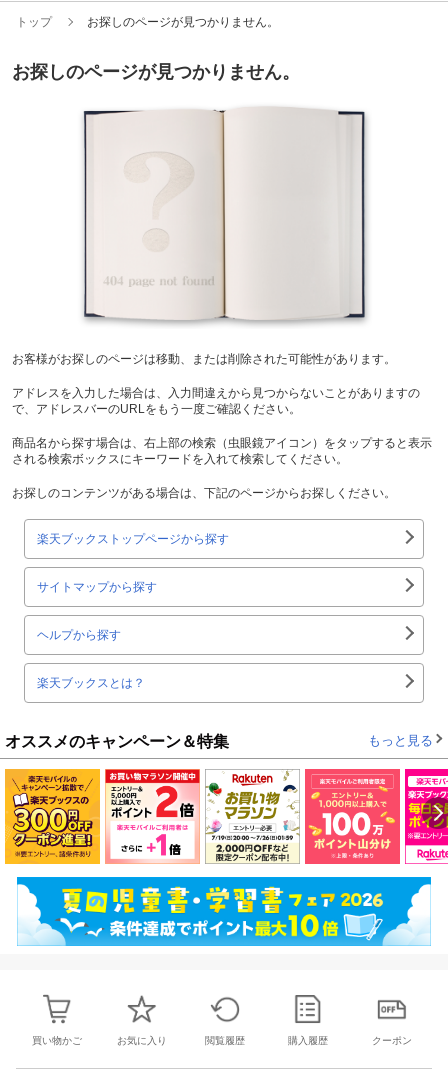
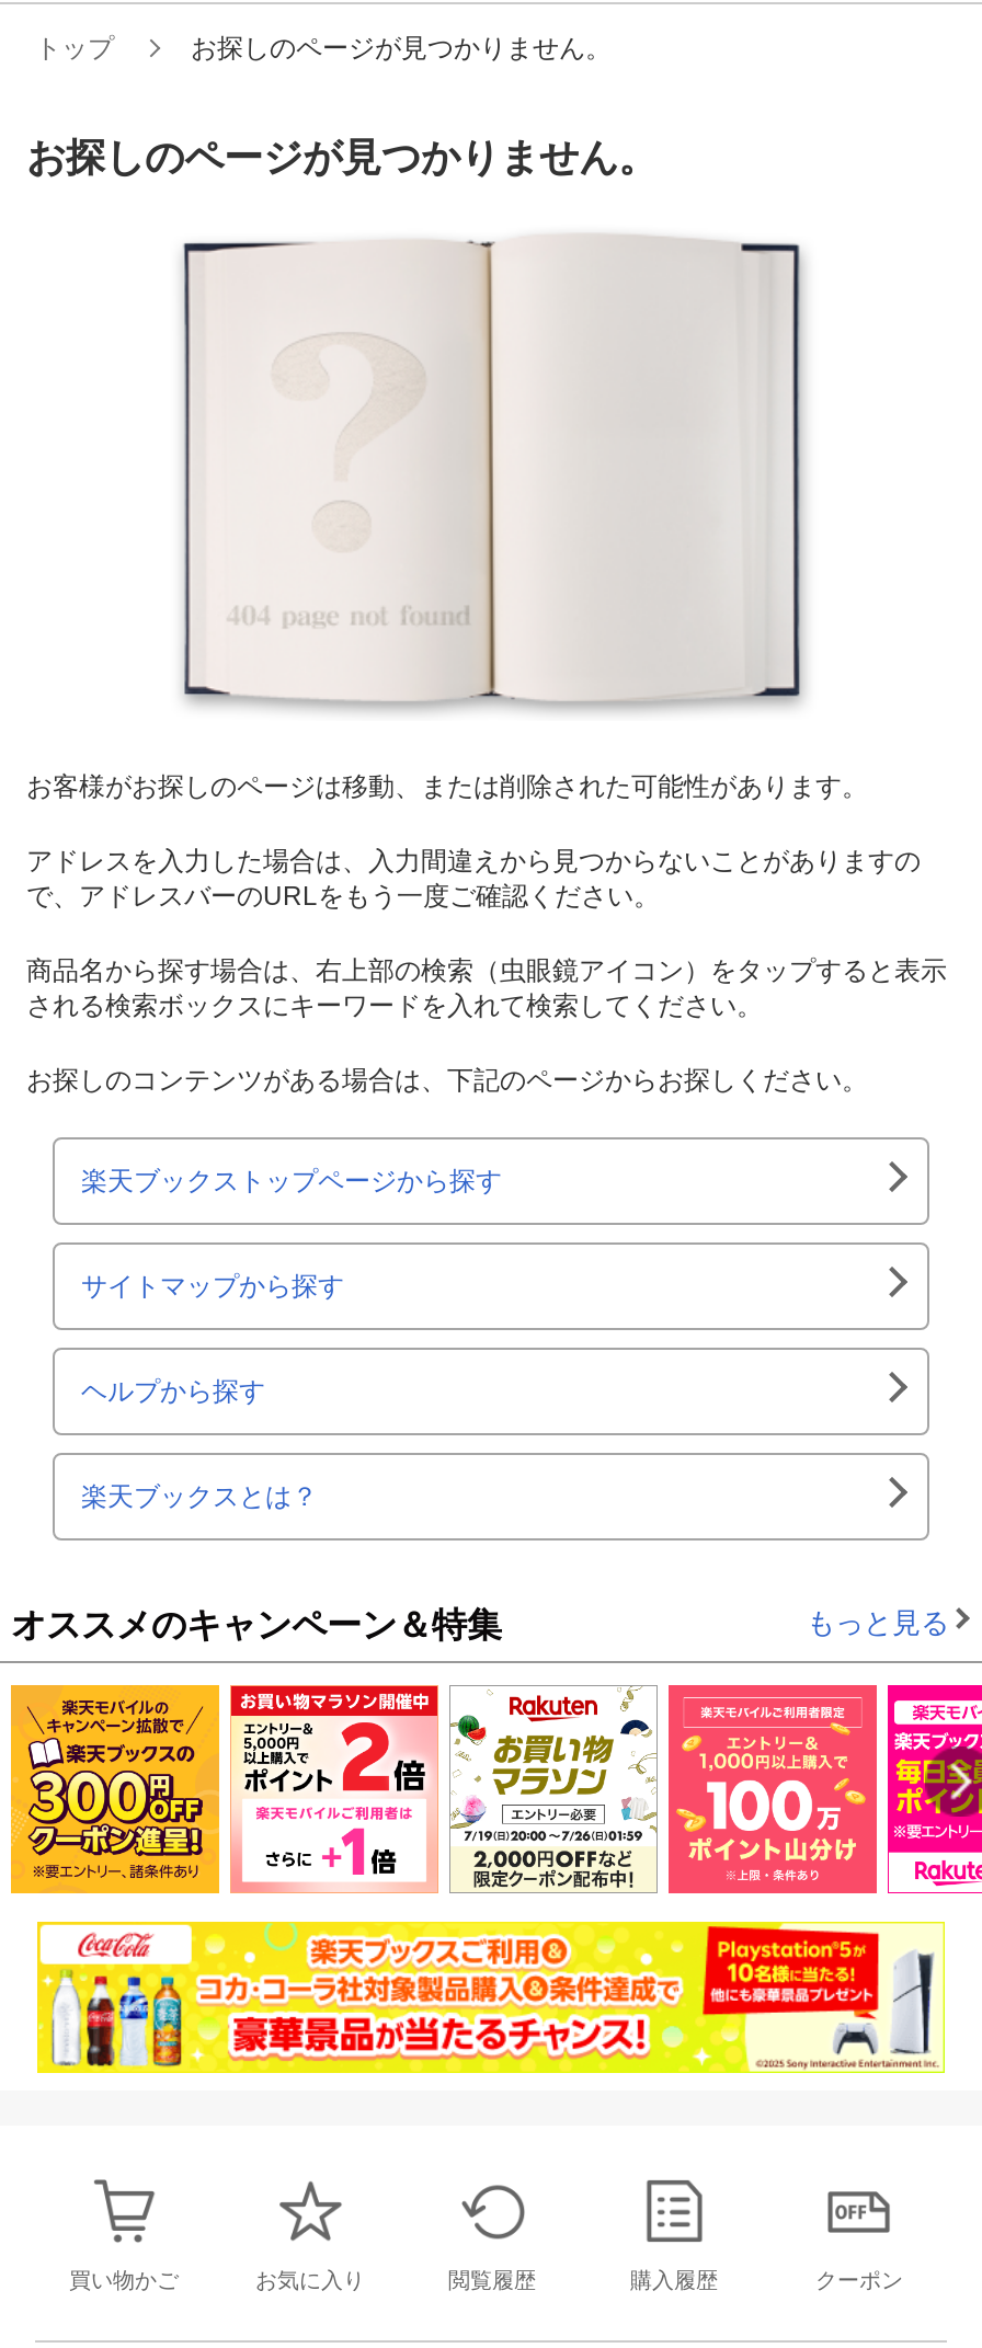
[16,876,432,947] [image] -> [35,1920,947,2075] [image]

